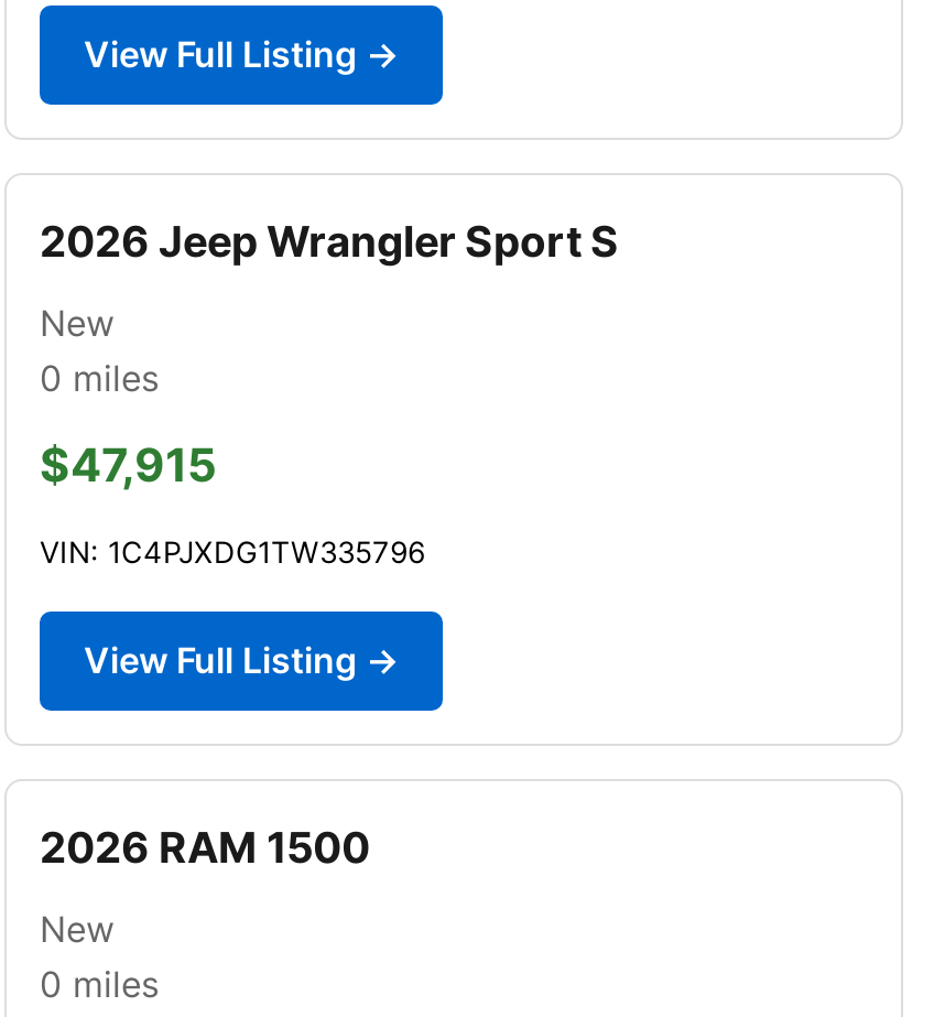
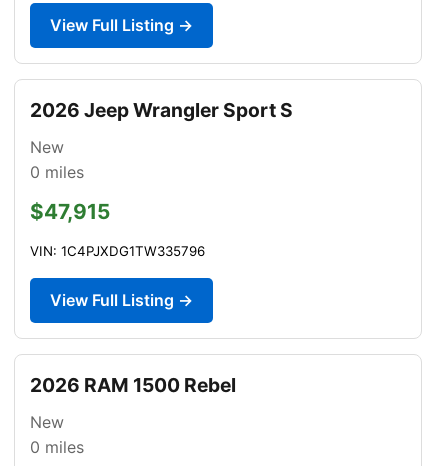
[40,821,370,874] 2026 RAM 1500 -> [30,373,236,397] 2026 RAM 1500 Rebel

